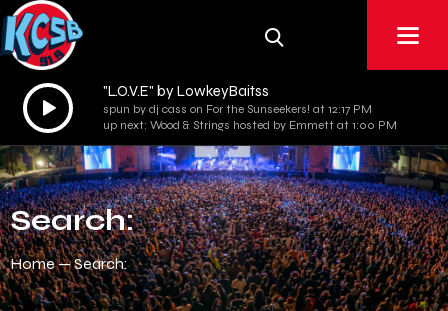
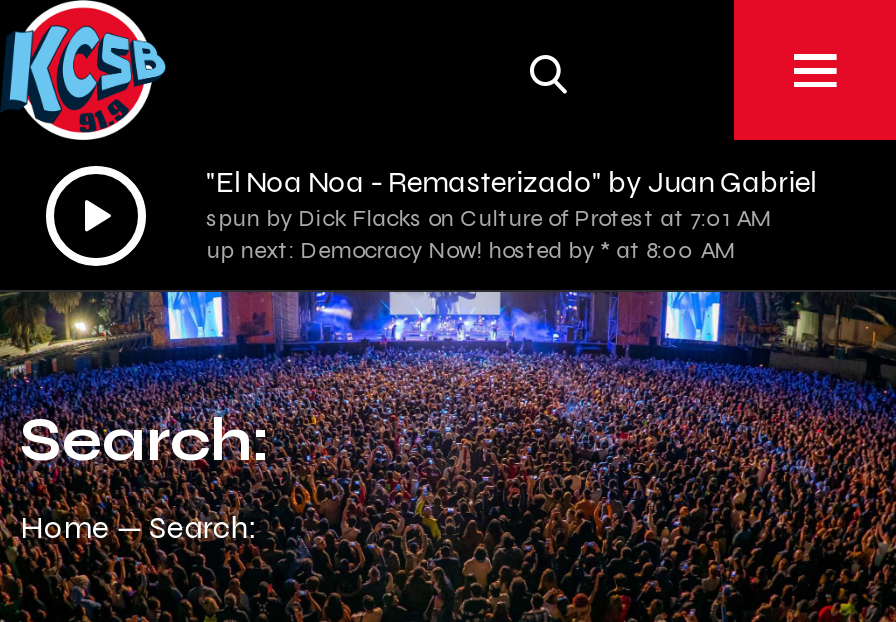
[103,82,397,132] "L.O.V.E" by LowkeyBaitss | spun by dj cass on For the Sunseekers! at 12:17 PM | up next: Wood & Strings hosted by Emmett at 1:00 PM -> [206,164,816,264] "El Noa Noa - Remasterizado" by Juan Gabriel | spun by Dick Flacks on Culture of Protest at 7:01 AM | up next: Democracy Now! hosted by * at 8:00 AM

